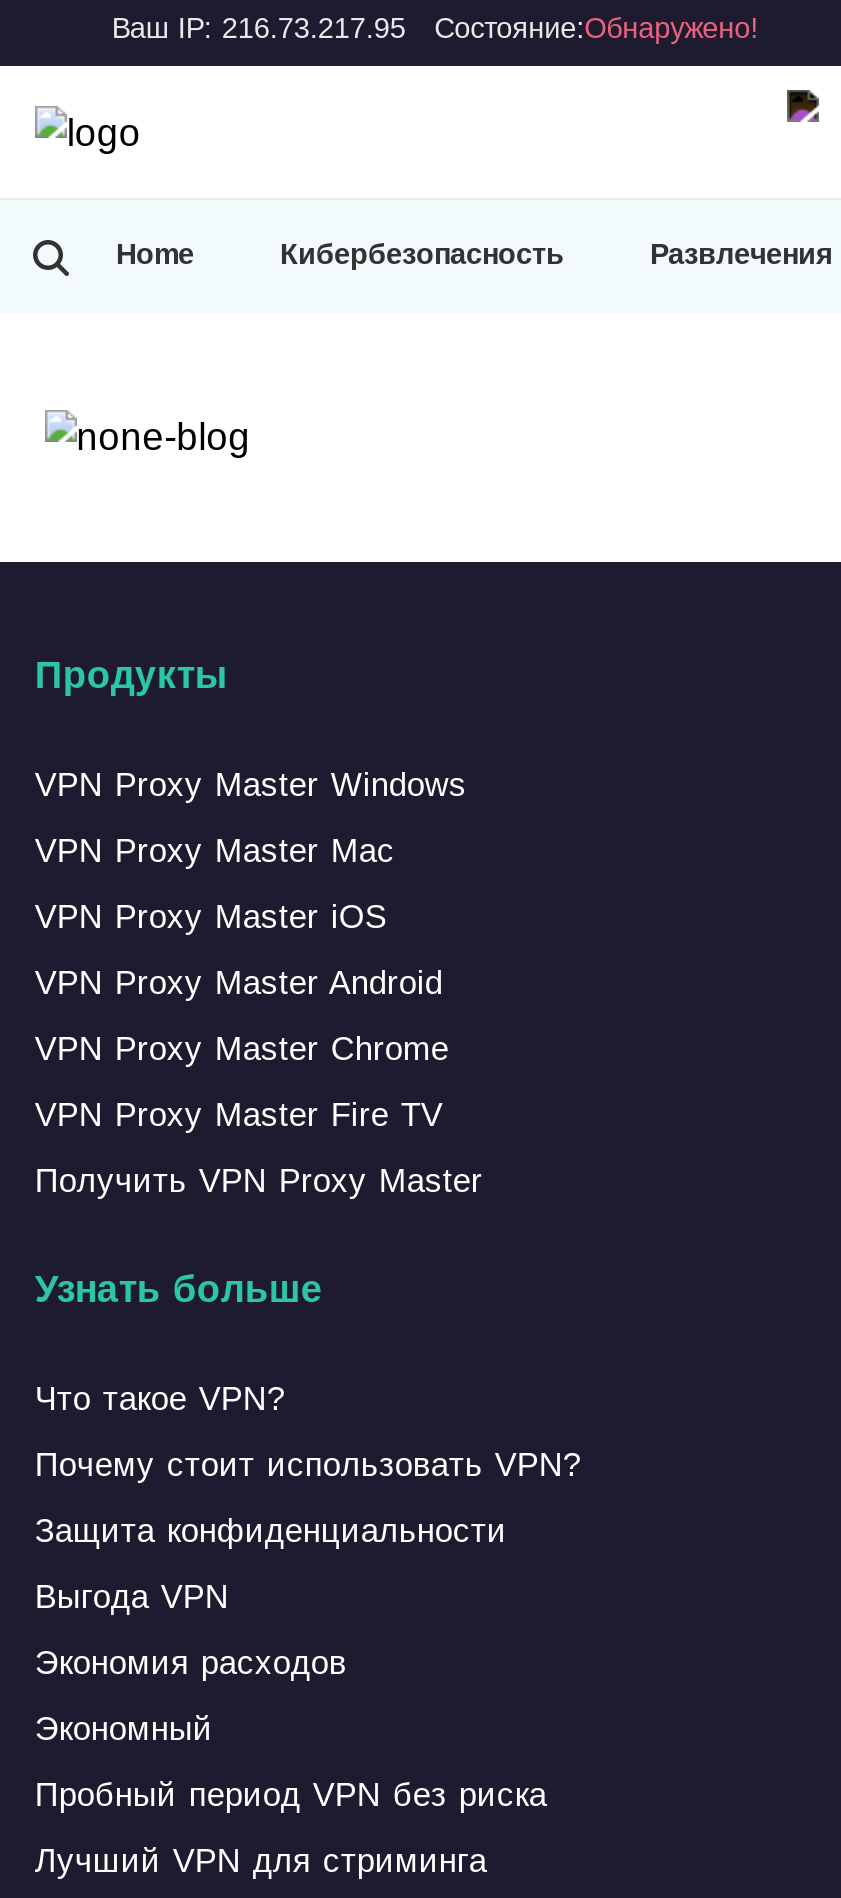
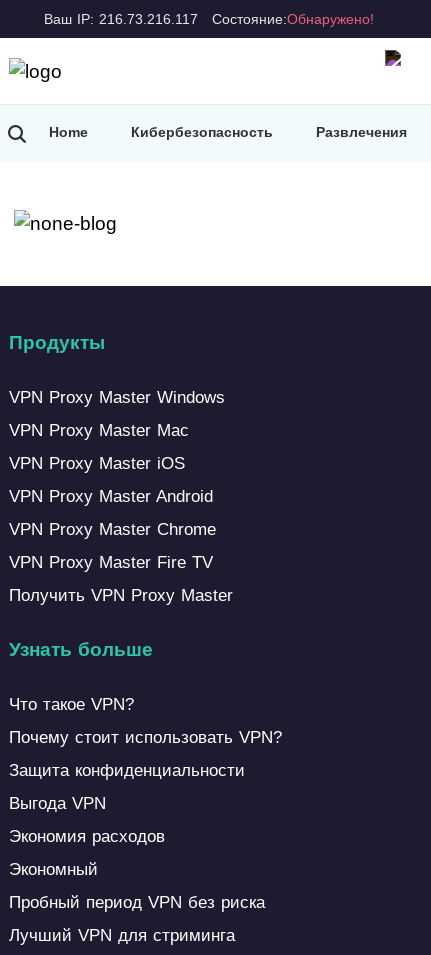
[112,11,758,43] Ваш IP: 216.73.217.95 Состояние:Обнаружено! -> [44,11,374,27] Ваш IP: 216.73.216.117 Состояние:Обнаружено!

